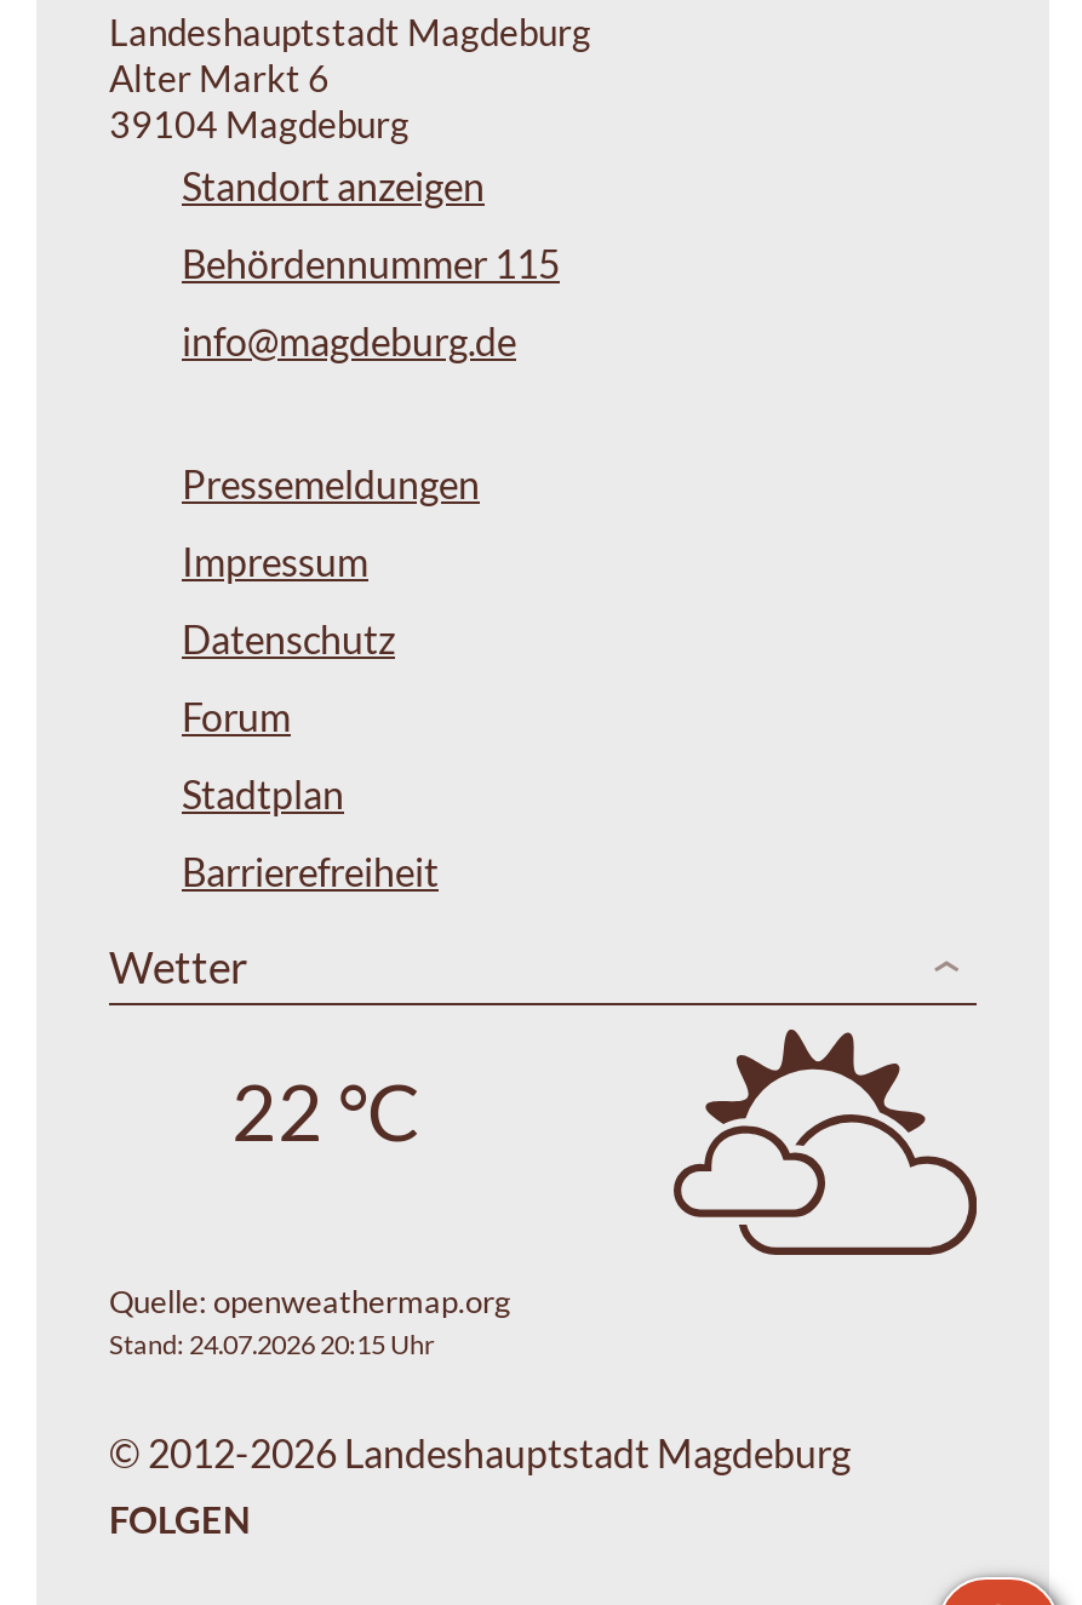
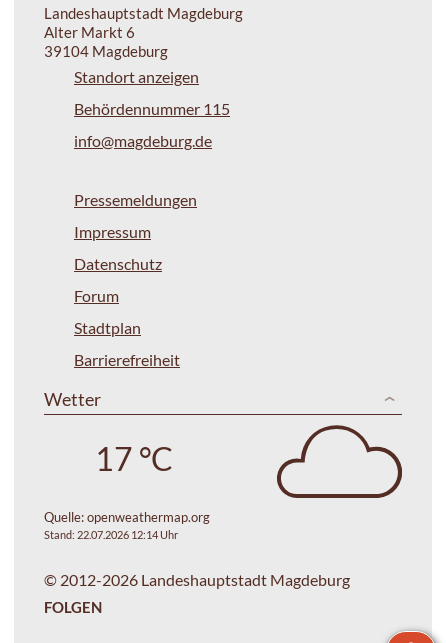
[674,1027,979,1257] [image] -> [276,424,403,499] [image]
[231,1062,420,1157] 22 °C -> [94,438,172,477] 17 °C
[109,1326,434,1358] Stand: 24.07.2026 20:15 Uhr -> [44,528,178,541] Stand: 22.07.2026 12:14 Uhr

